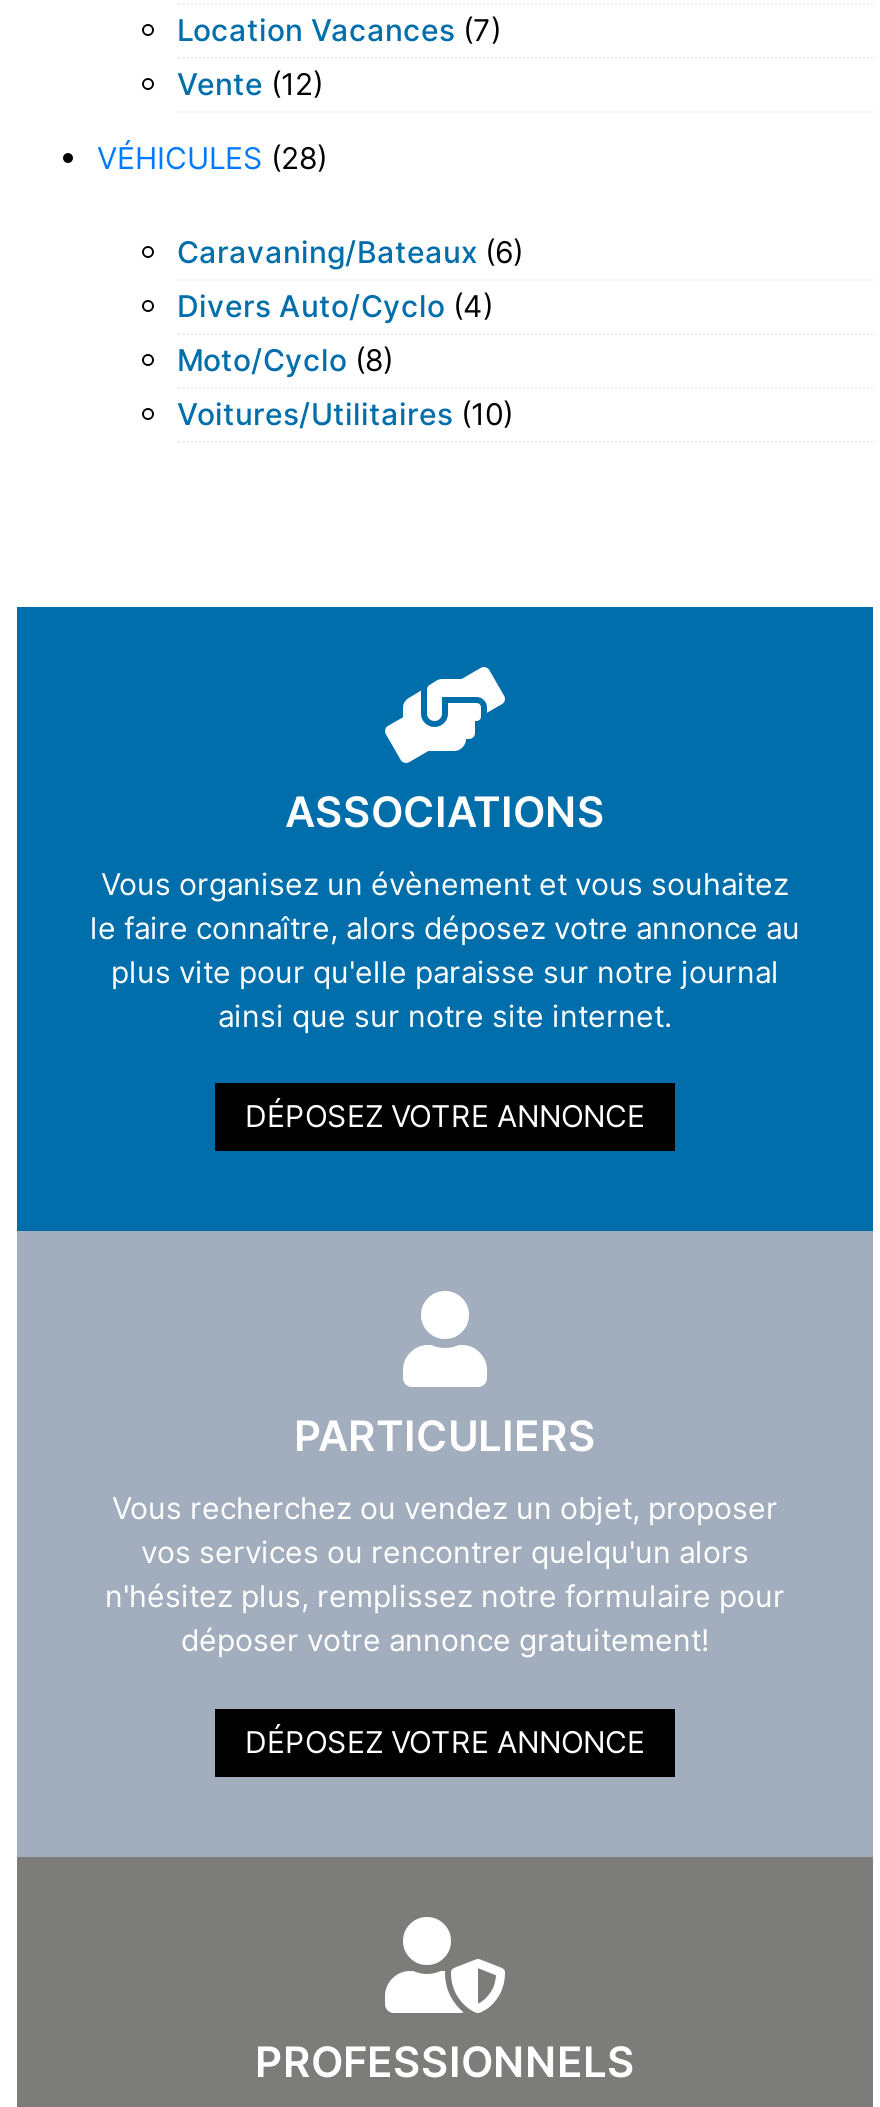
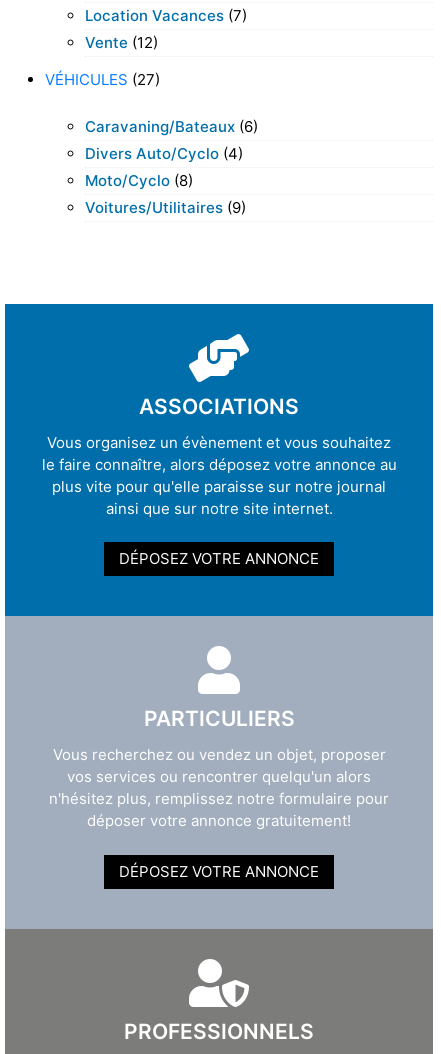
[97,139,327,177] VÉHICULES (28) -> [45,70,160,89] VÉHICULES (27)
[177,394,513,432] Voitures/utilitaires (10) -> [85,197,246,216] Voitures/utilitaires (9)

